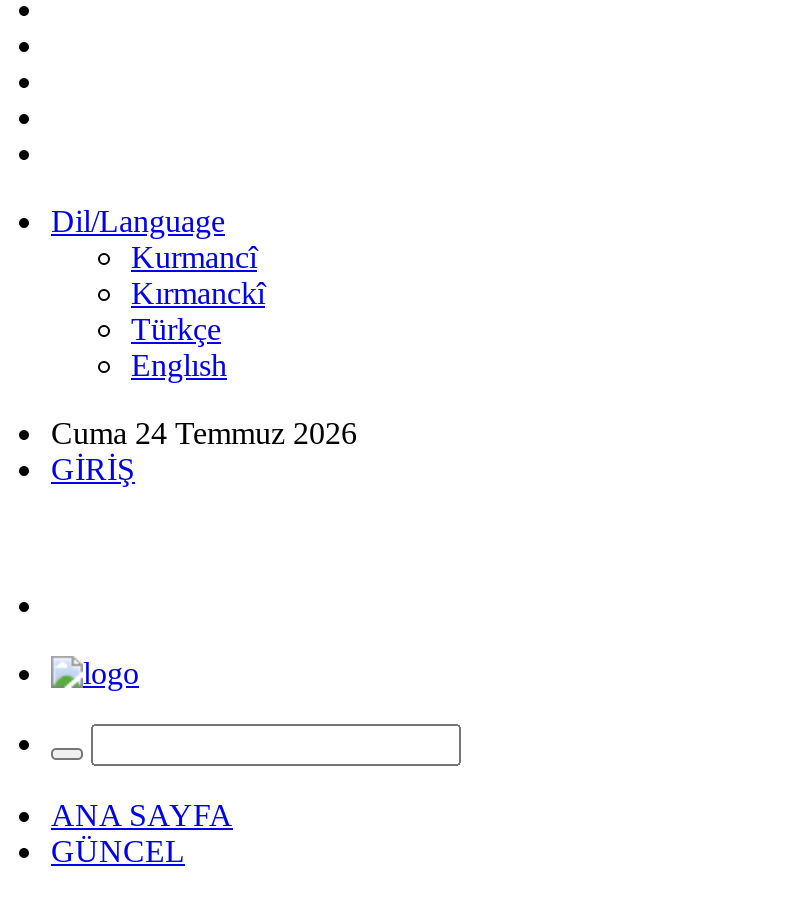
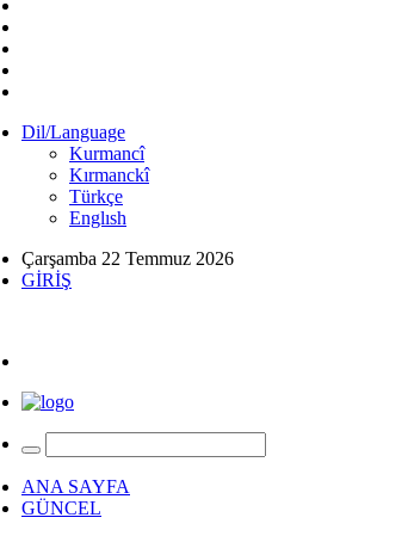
[51,416,357,450] Cuma 24 Temmuz 2026 -> [21,248,234,269] Çarşamba 22 Temmuz 2026

